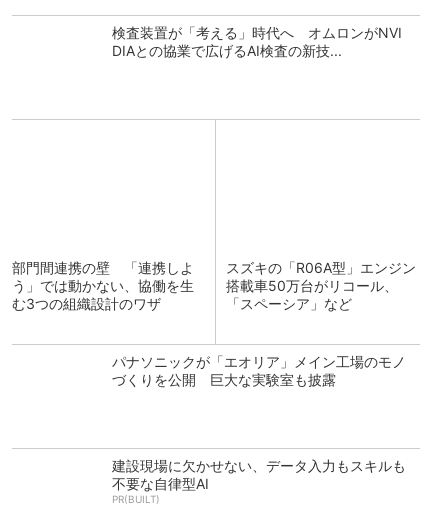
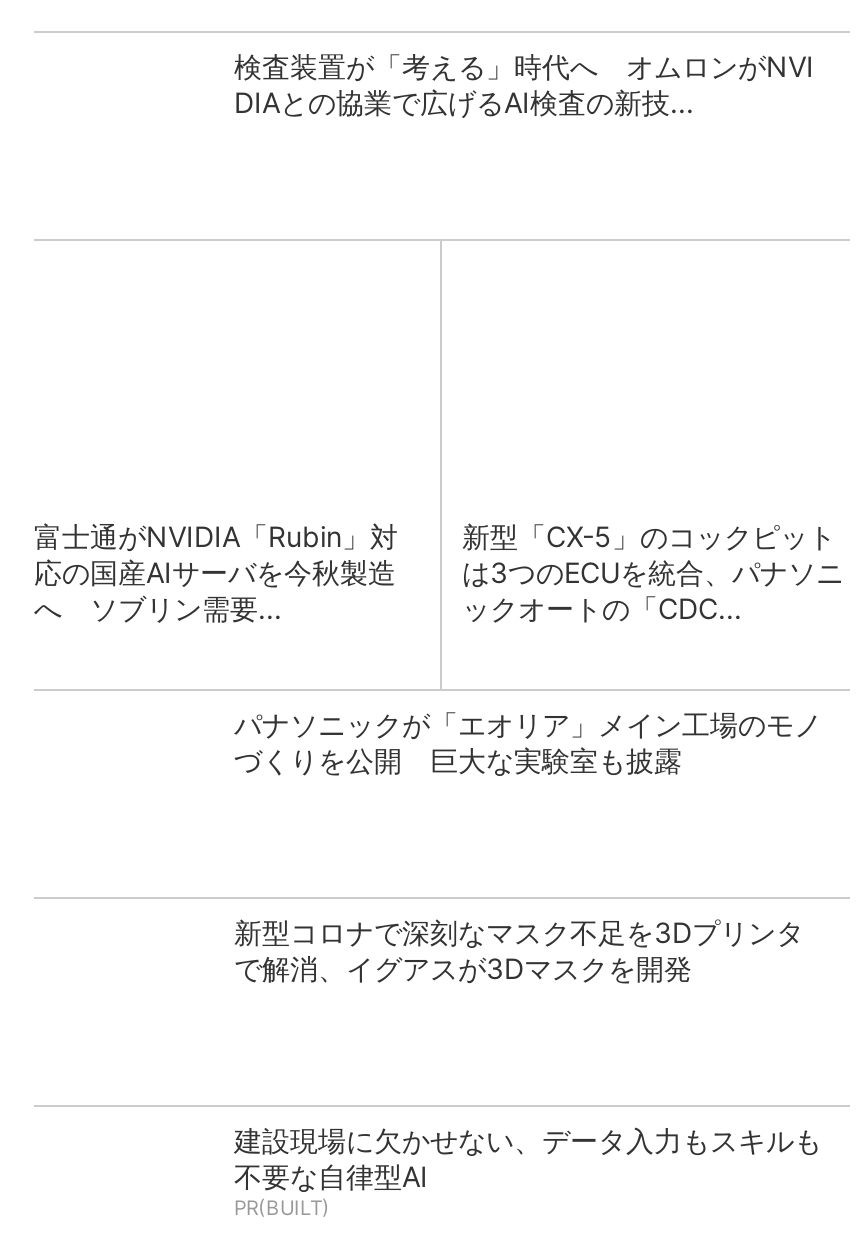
[12,259,194,312] 部門間連携の壁 「連携しよ | う」では動かない、協働を生 | む3つの組織設計のワザ -> [34,519,398,625] 富士通がNVIDIA「Rubin」対 | 応の国産AIサーバを今秋製造 | へ ソブリン需要...
[226,259,416,312] スズキの「R06A型」エンジン | 搭載車50万台がリコール、 | 「スペーシア」など -> [462,519,844,625] 新型「CX-5」のコックピット | は3つのECUを統合、パナソニ | ックオートの「CDC...
none -> [234,915,804,985] 新型コロナで深刻なマスク不足を3Dプリンタ | で解消、イグアスが3Dマスクを開発

